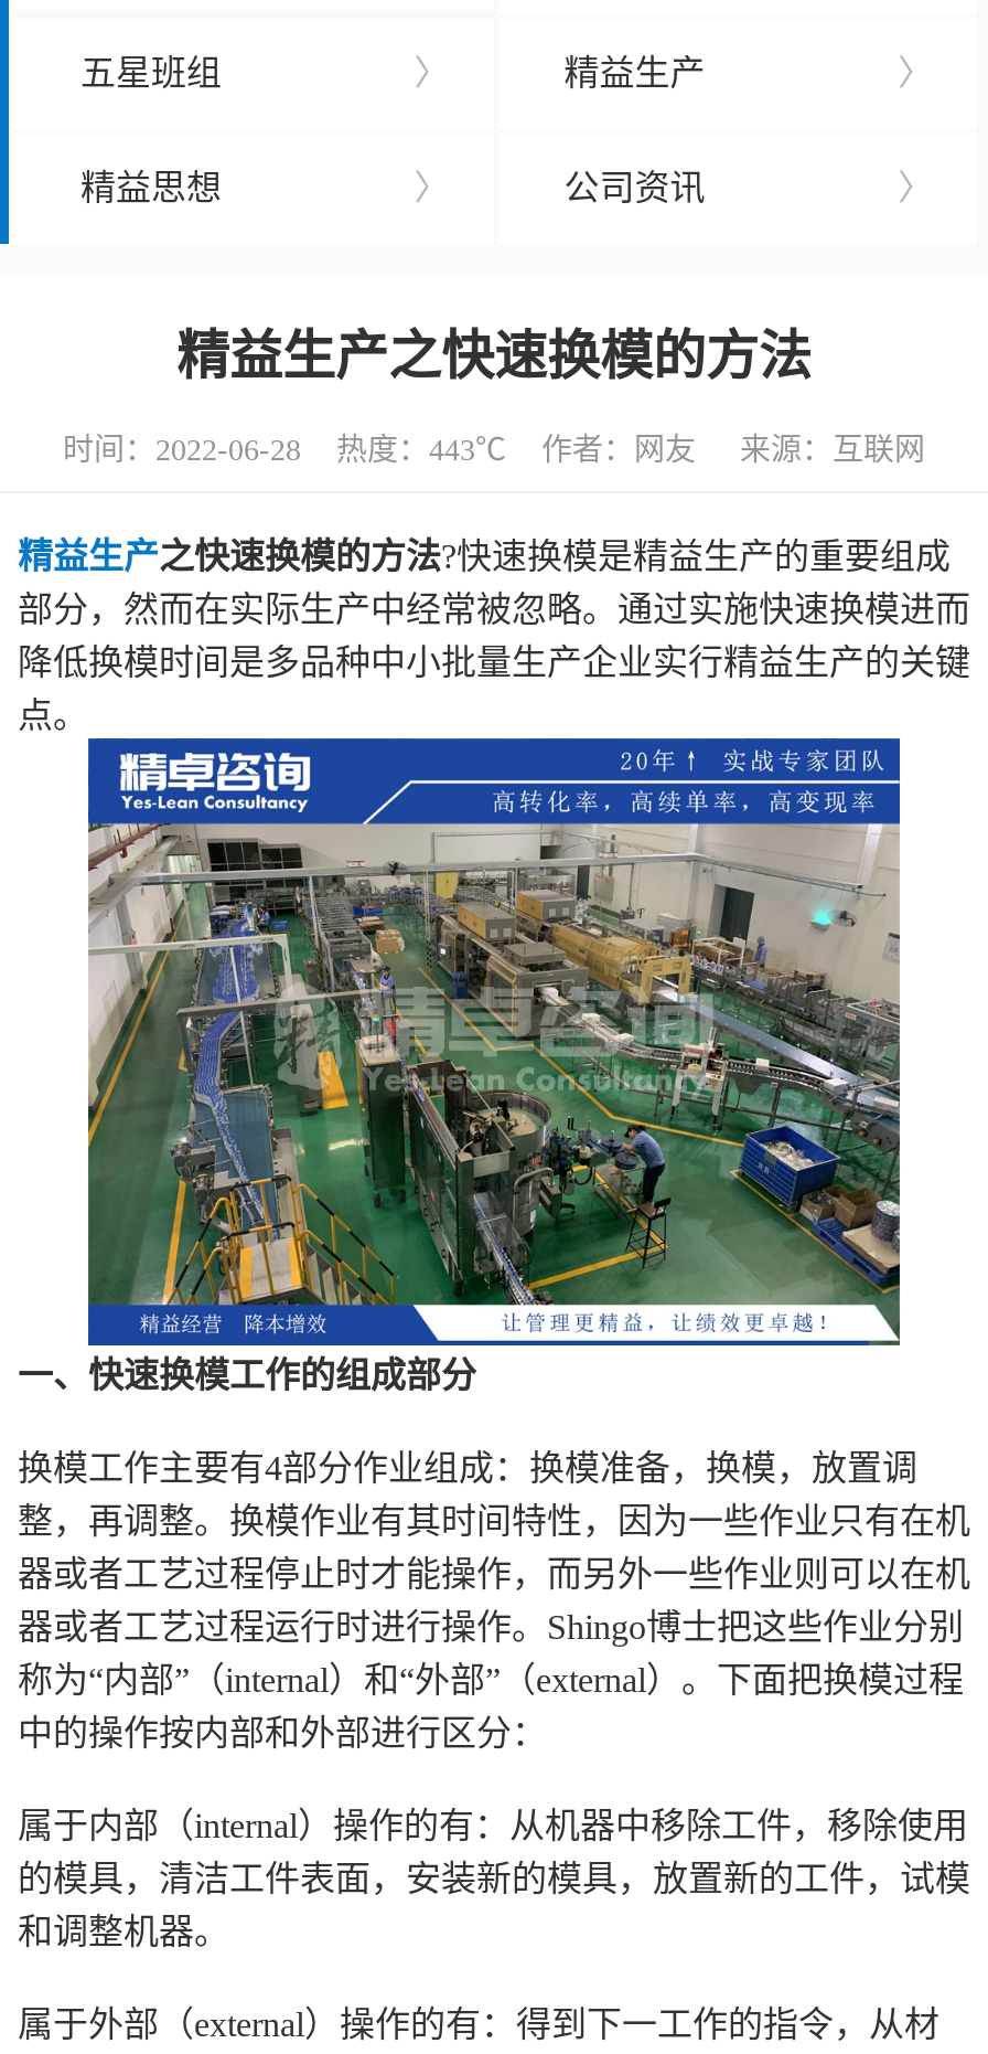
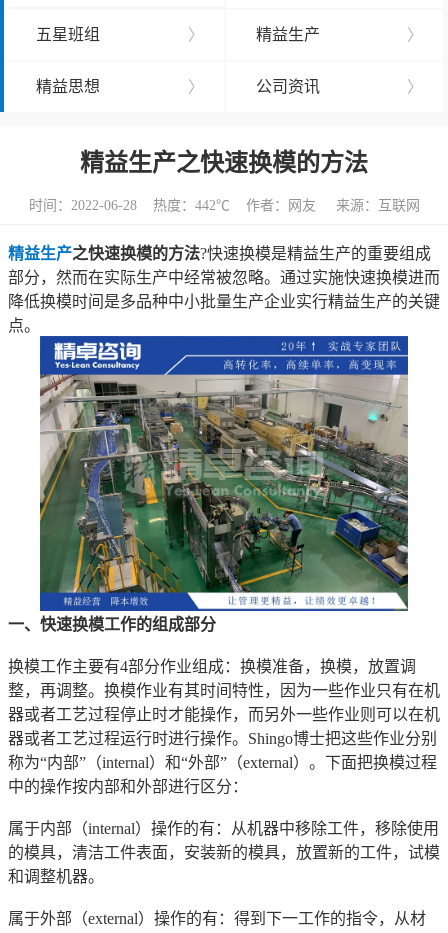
[63,433,925,466] 时间：2022-06-28 热度：443℃ 作者：网友 来源：互联网 -> [28,198,419,213] 时间：2022-06-28 热度：442℃ 作者：网友 来源：互联网

